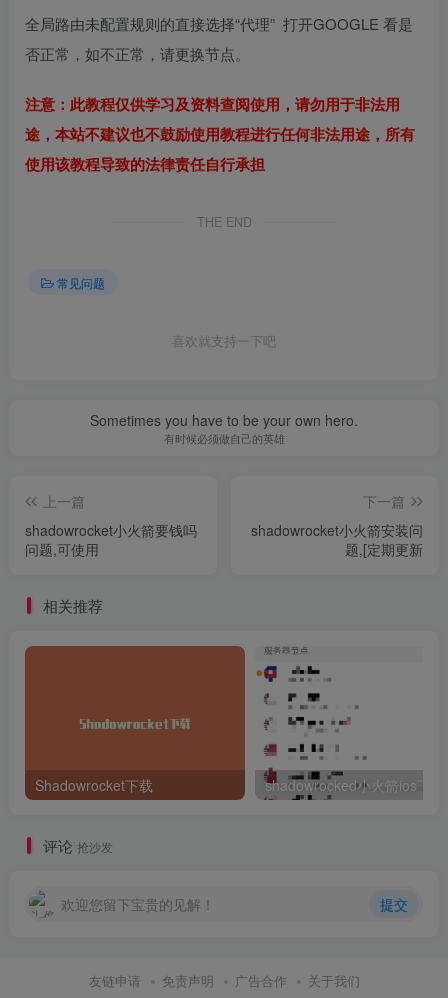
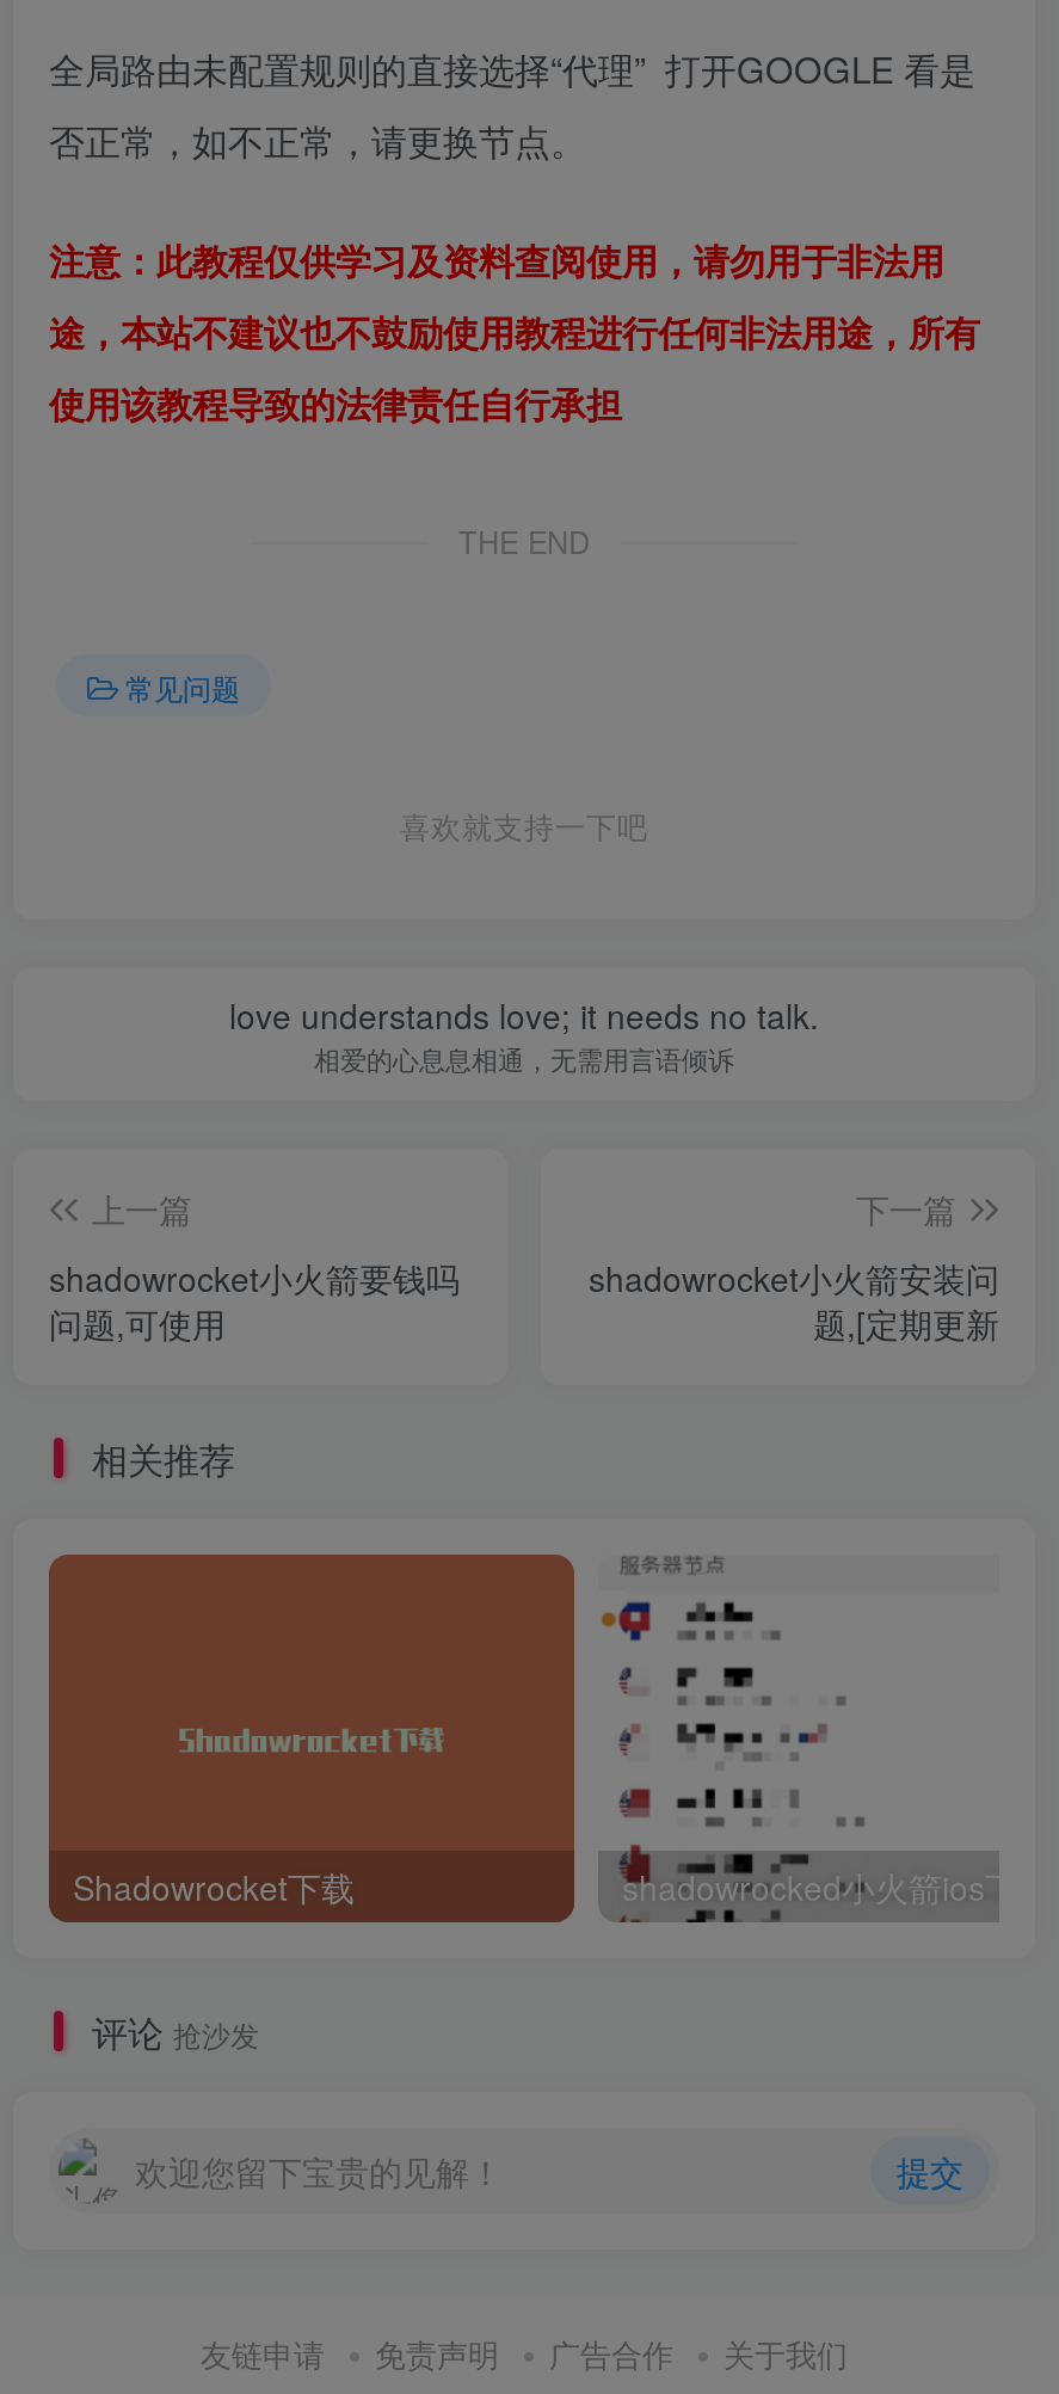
[90,410,358,446] Sometimes you have to be your own hero. | 有时候必须做自己的英雄 -> [229,992,819,1077] love understands love; it needs no talk. | 相爱的心息息相通，无需用言语倾诉

